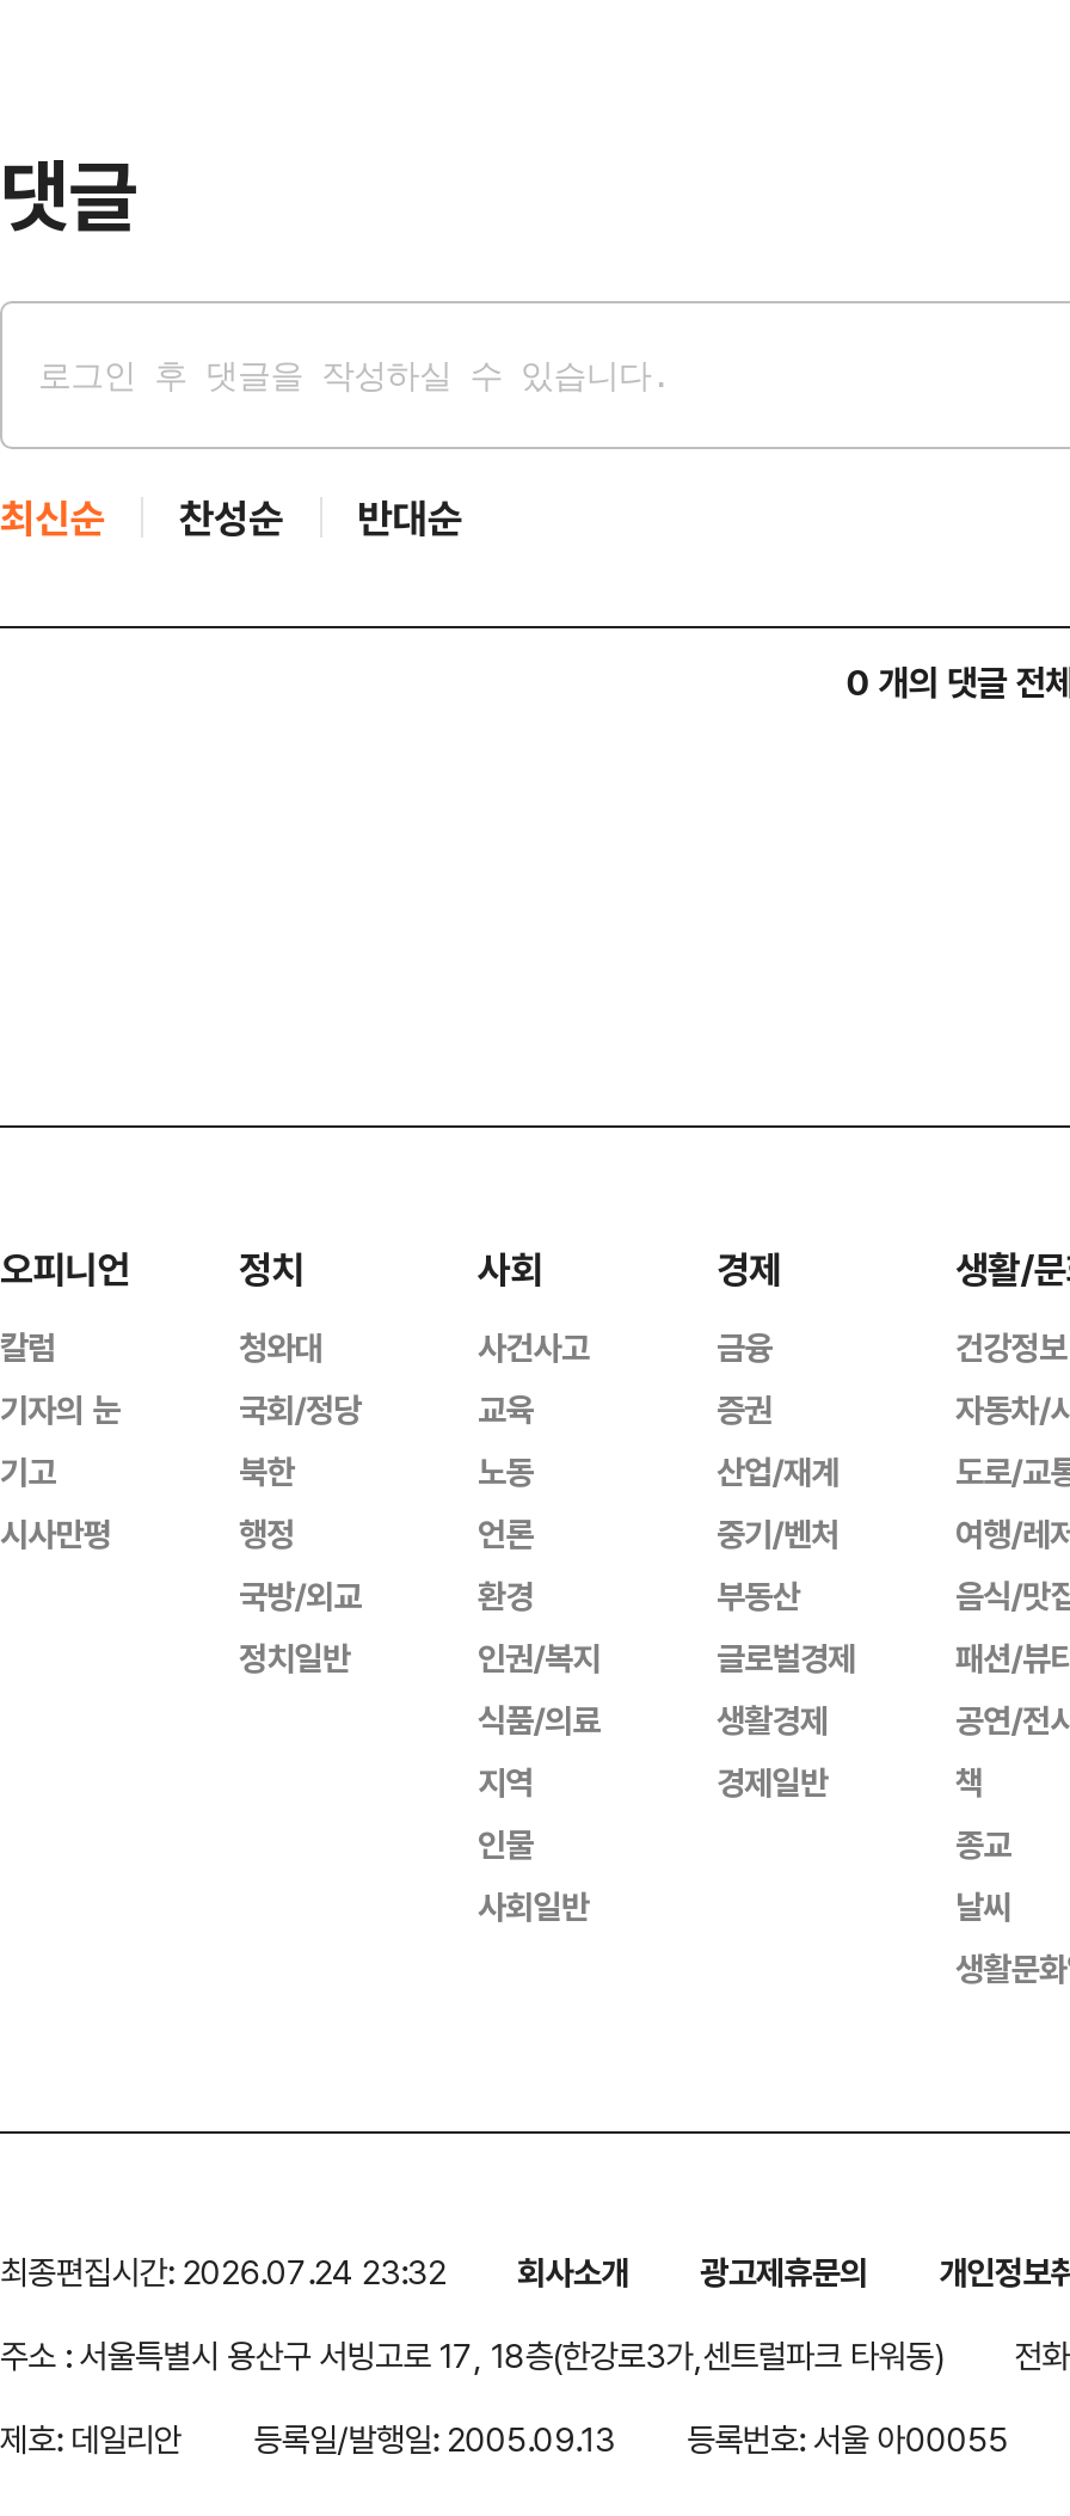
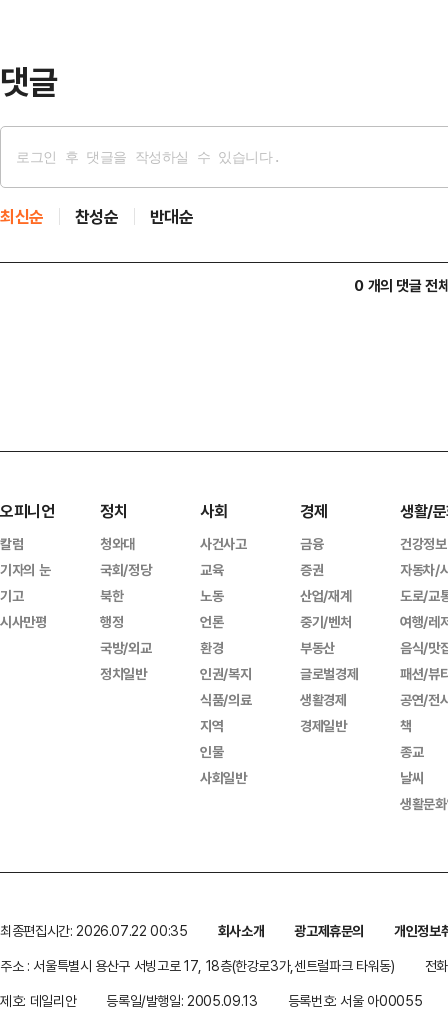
[0,2248,446,2294] 최종편집시간: 2026.07.24 23:32 -> [0,921,188,940] 최종편집시간: 2026.07.22 00:35

